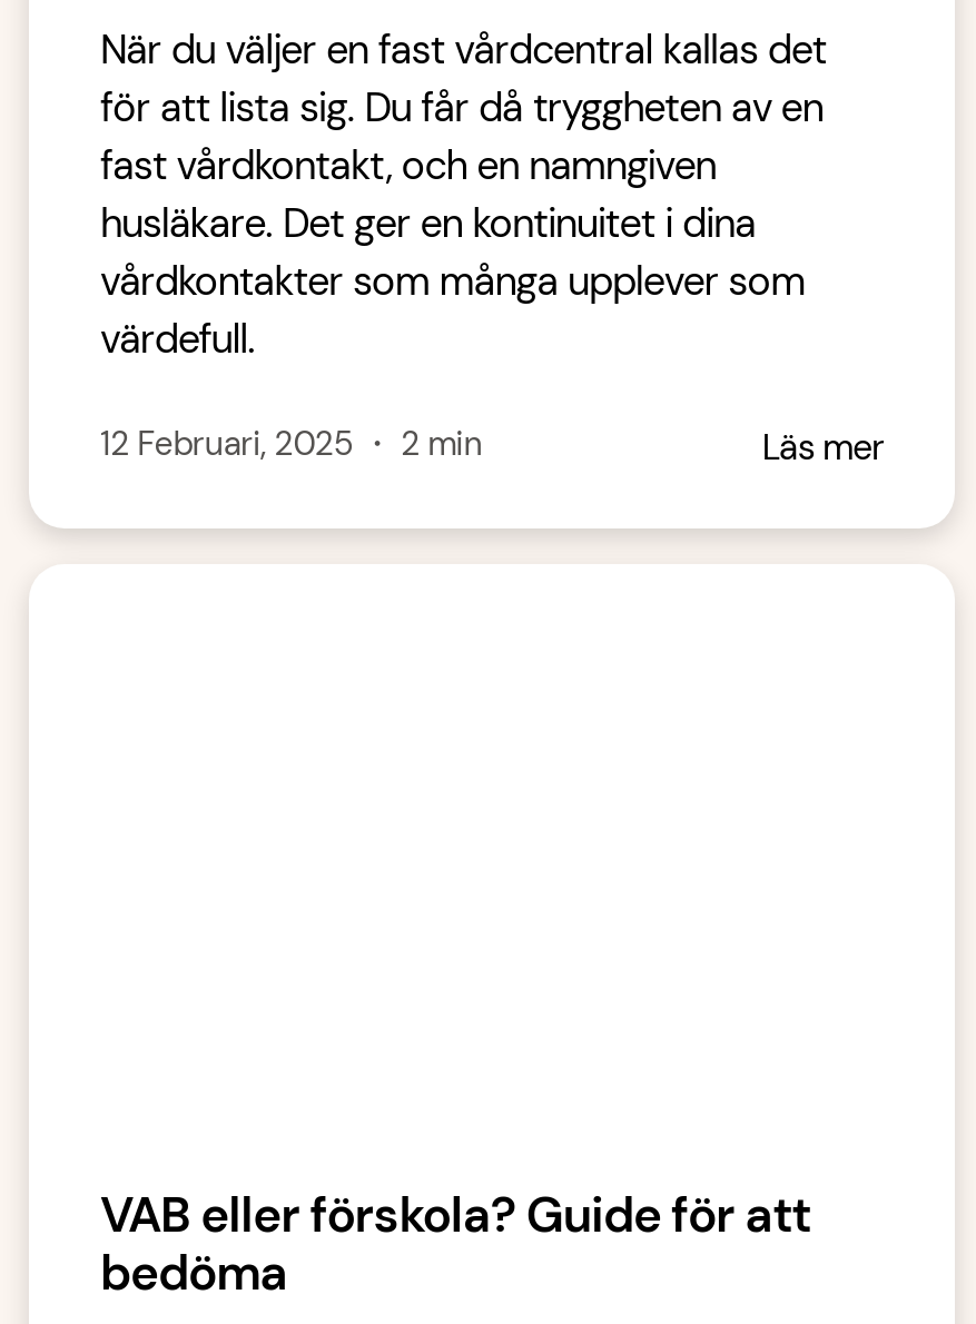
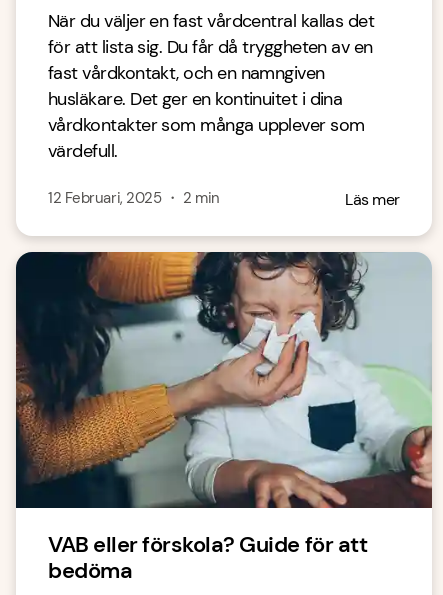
none -> [15,251,433,509] [image]

